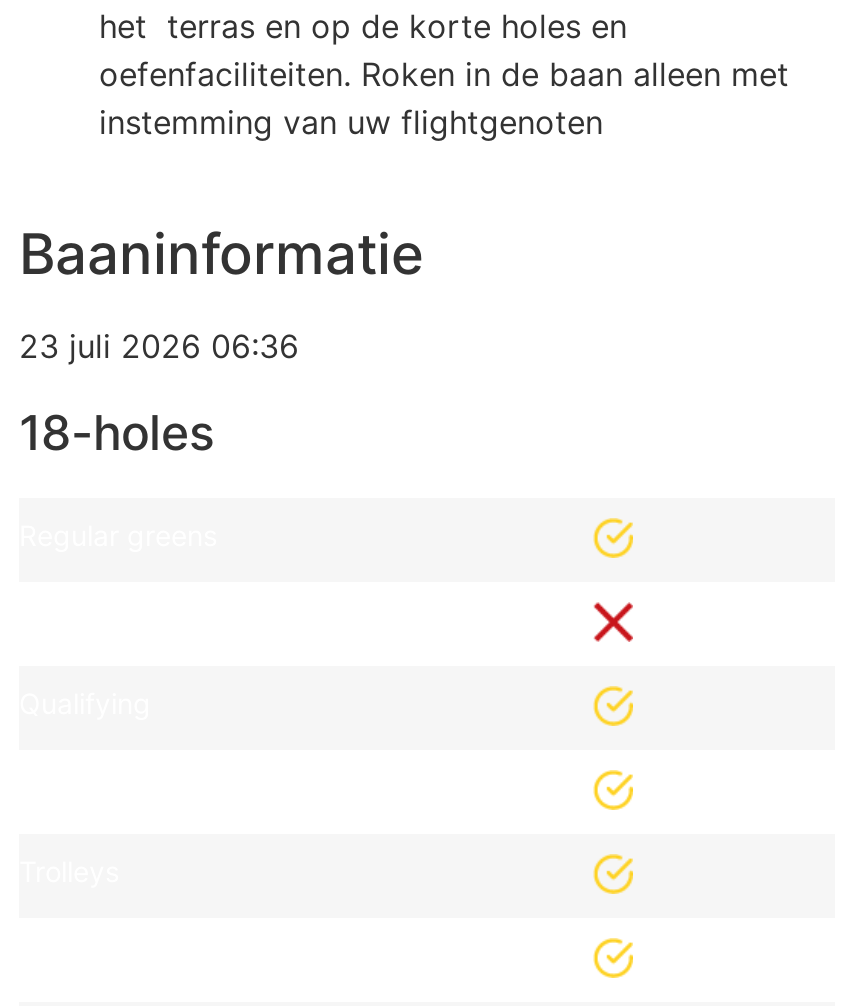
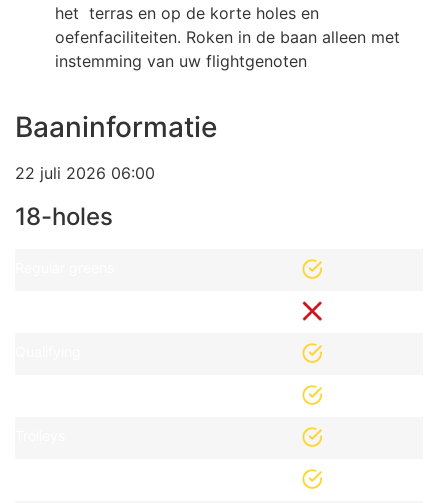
[19,326,299,366] 23 juli 2026 06:36 -> [15,163,155,183] 22 juli 2026 06:00

